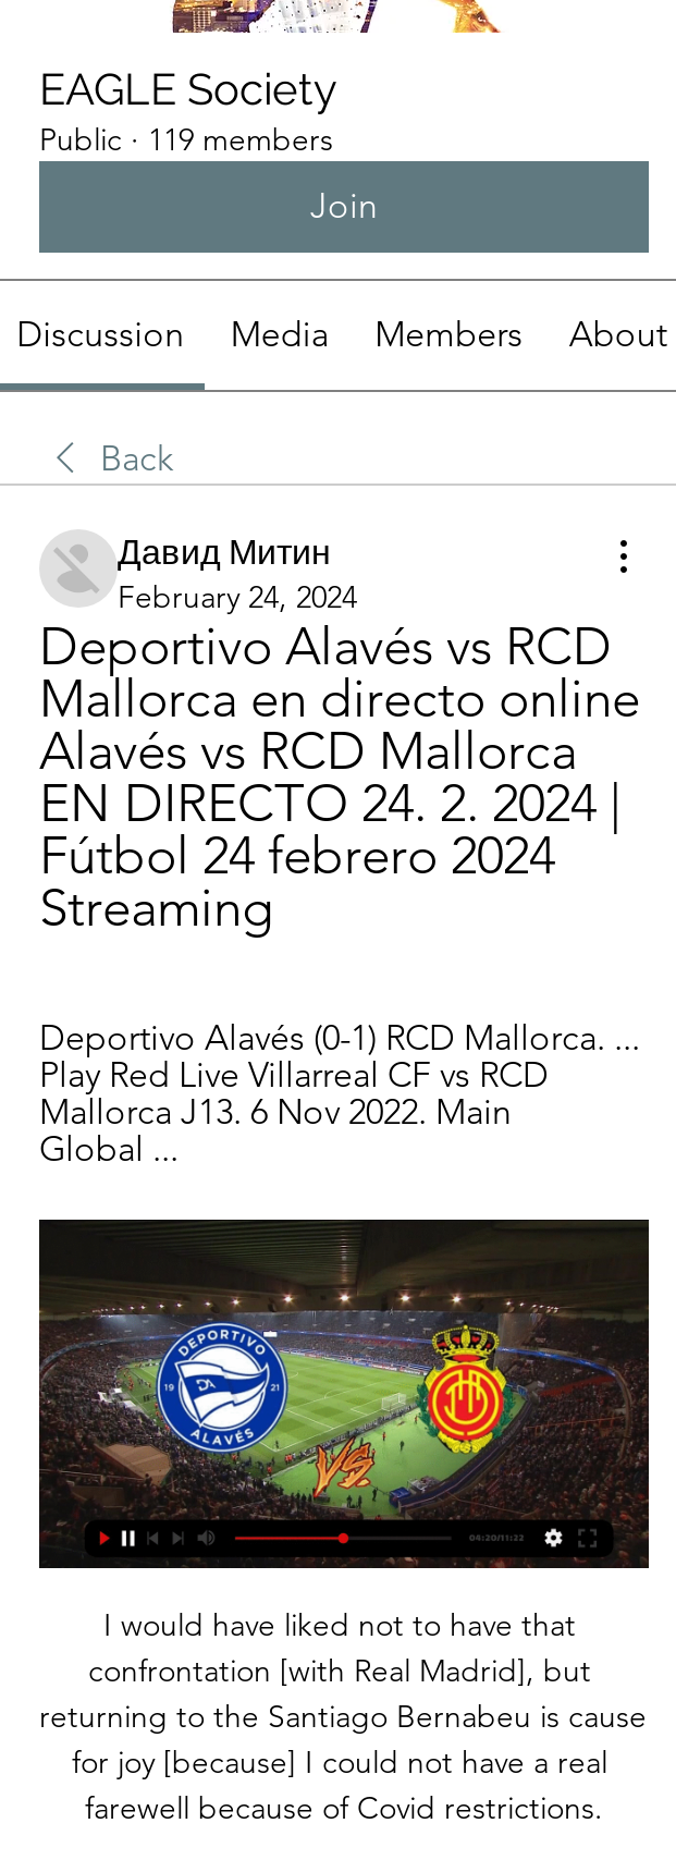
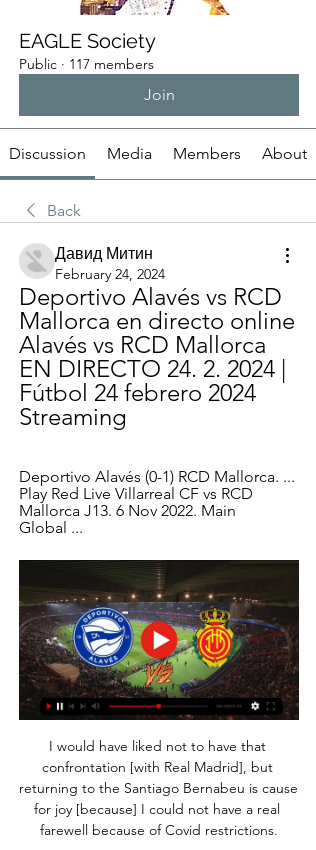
[39,120,333,159] Public · 119 members -> [19,55,154,73] Public · 117 members
[305,1355,383,1433] [image] -> [140,621,178,659] [image]

